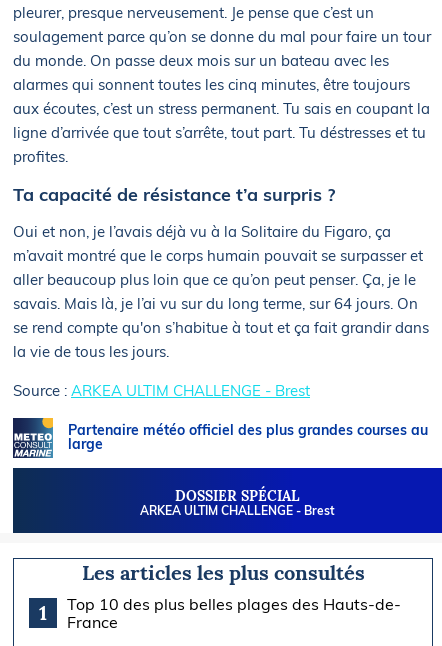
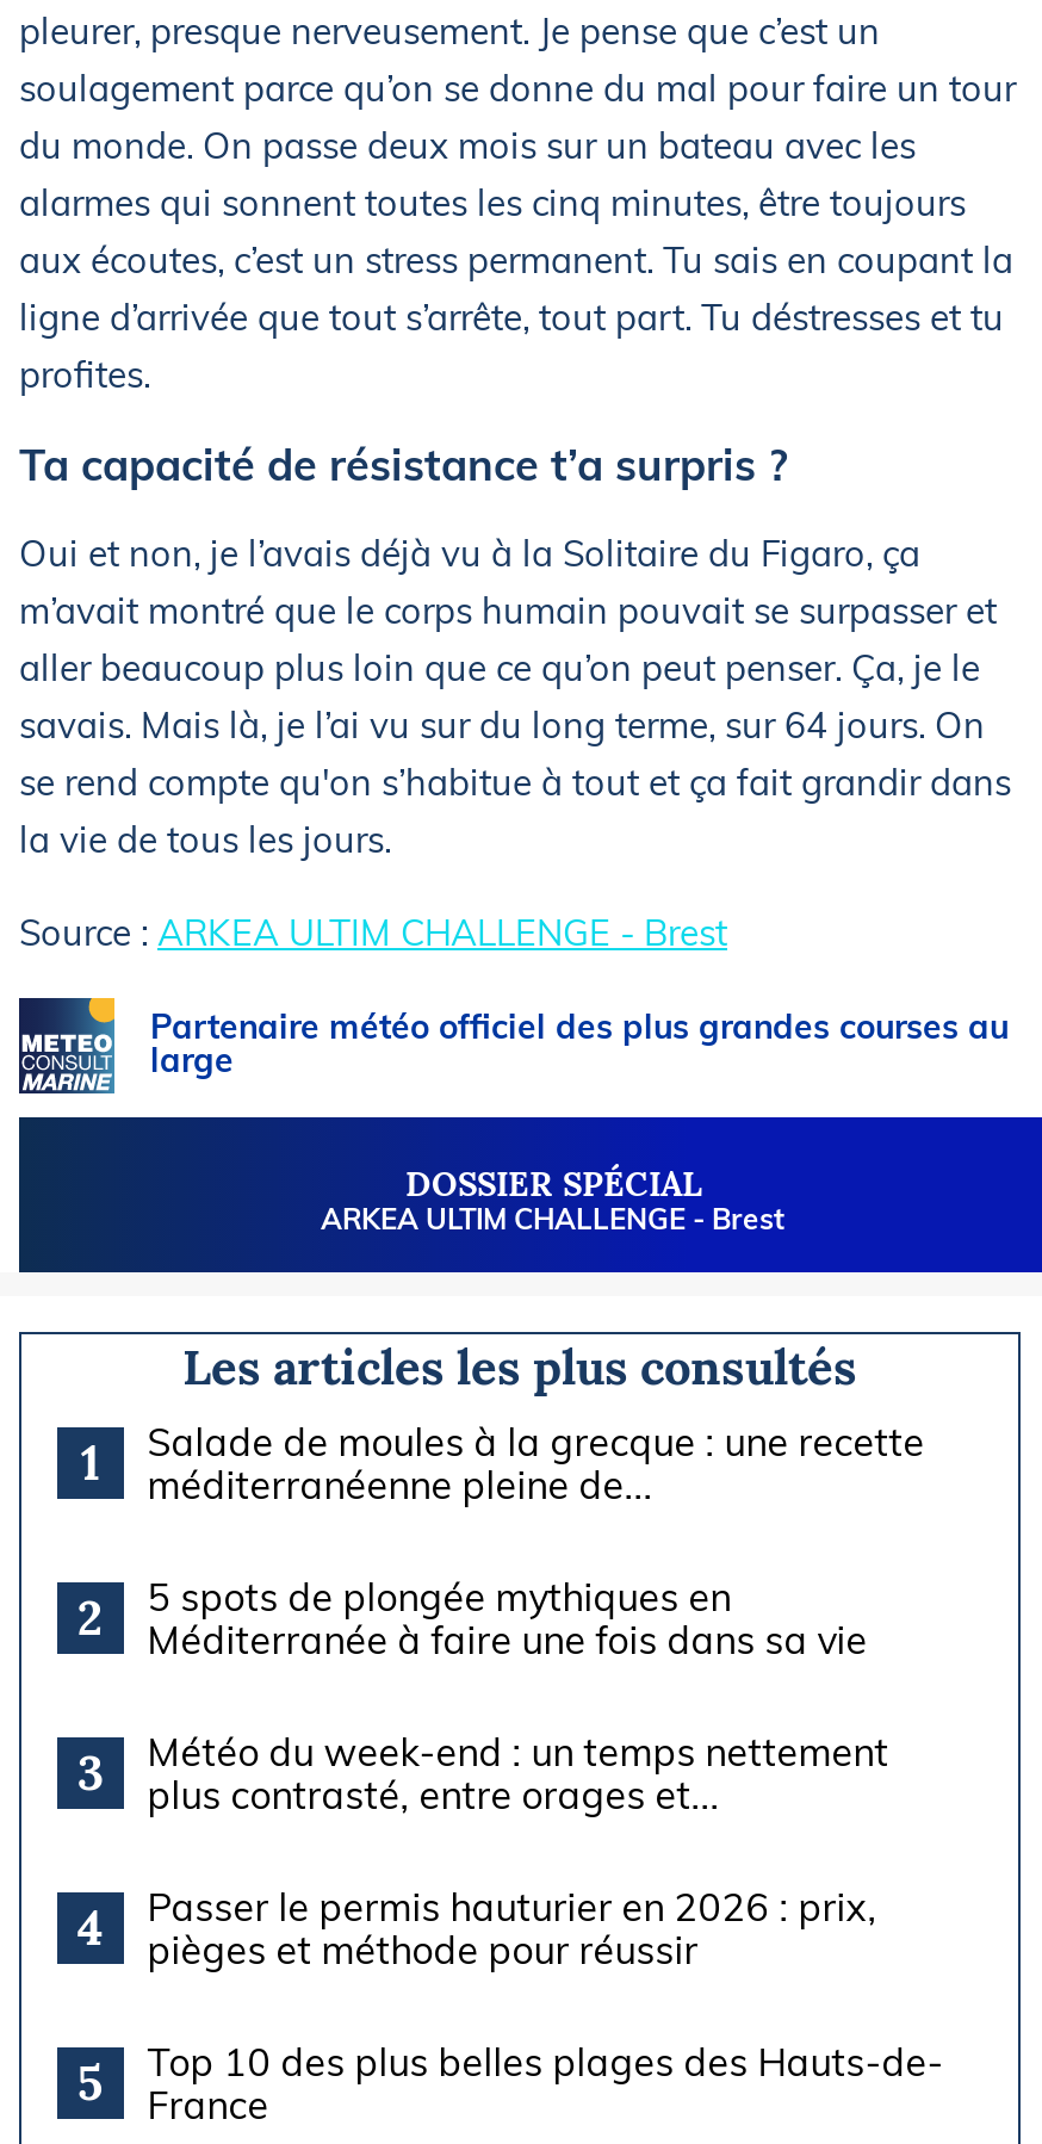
none -> [77,1418,924,2112] Salade de moules à la grecque : une recette | méditerranéenne pleine de... | 2 | 5 spots de plongée mythiques en | Méditerranée à faire une fois dans sa vie | 3 | Météo du week-end : un temps nettement | plus contrasté, entre orages et... | 4 | Passer le permis hauturier en 2026 : prix, | pièges et méthode pour réussir | 5

